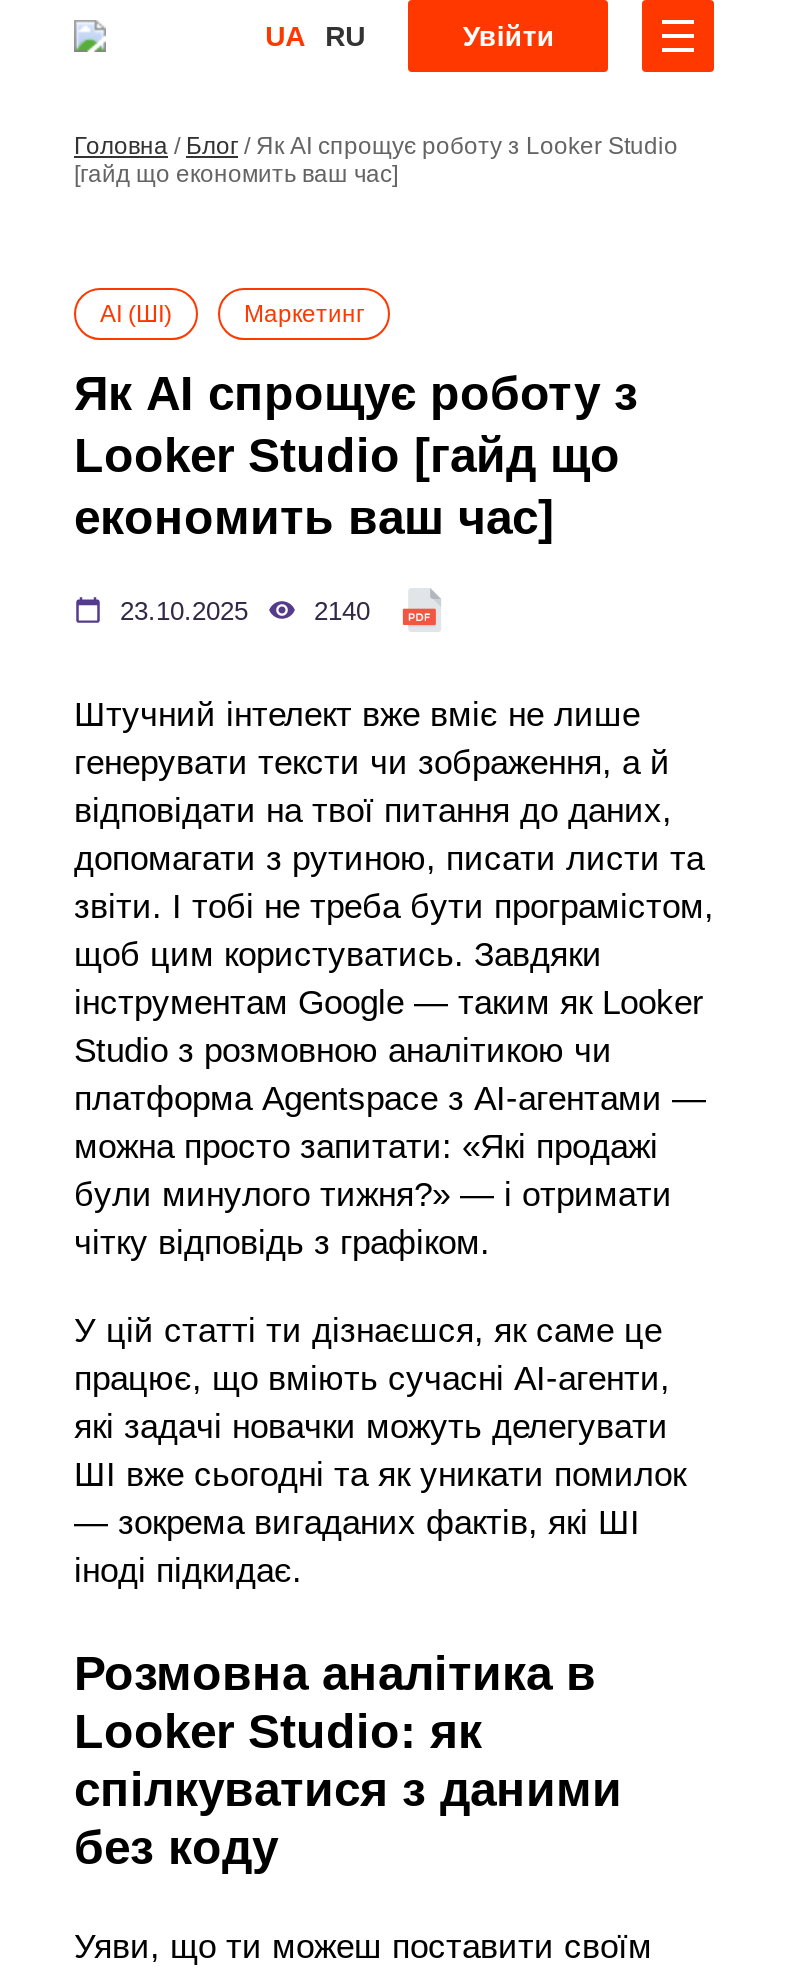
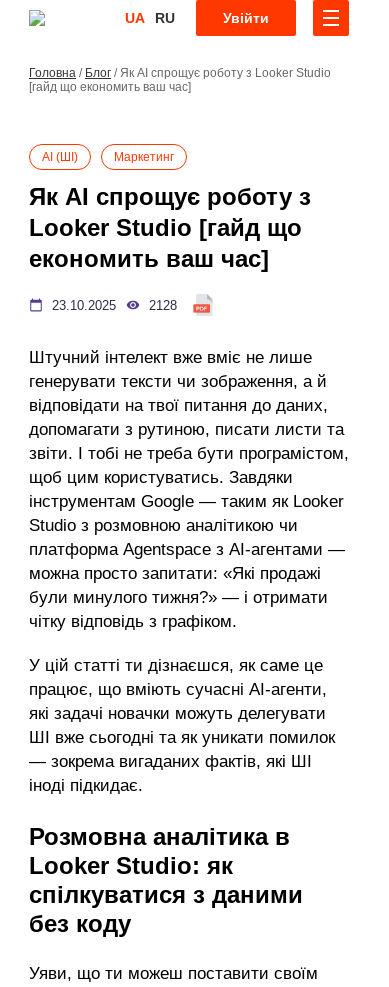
[314,595,370,625] 2140 -> [149,297,177,312] 2128

